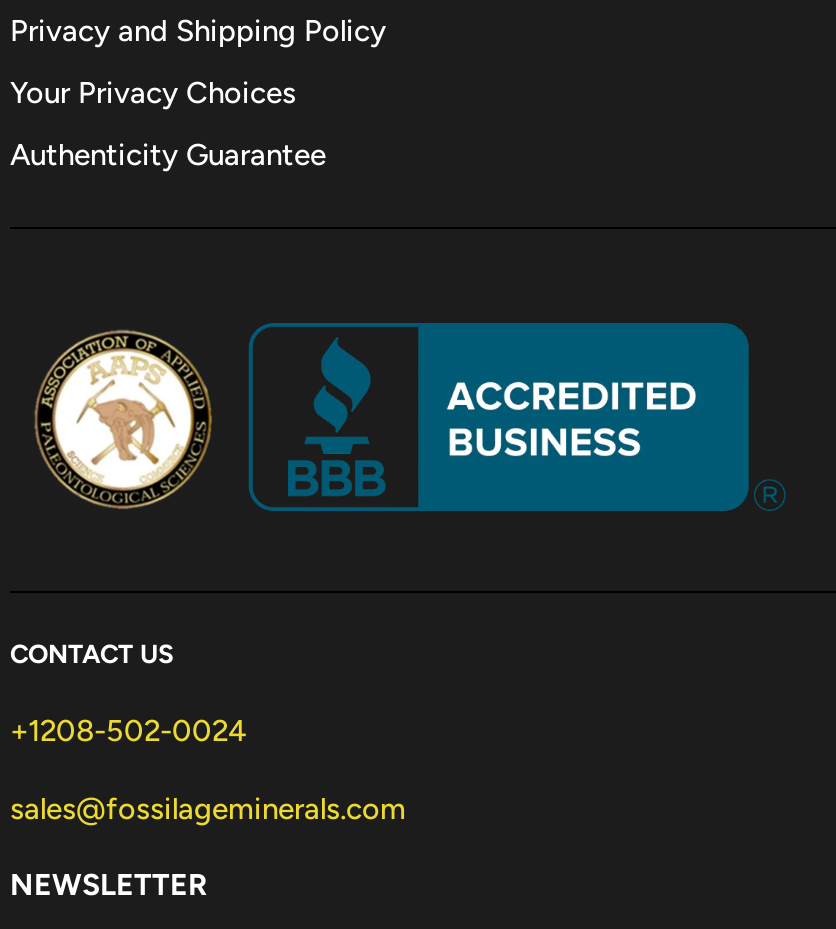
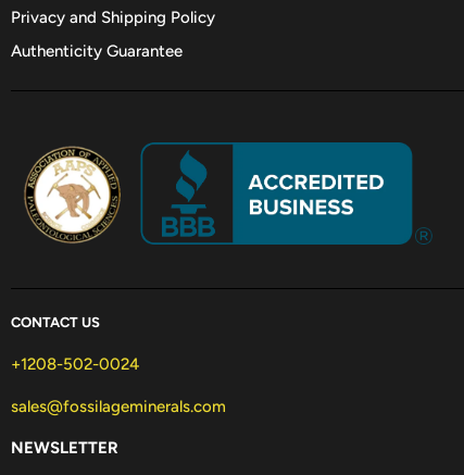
[10,75,296,111] Your Privacy Choices -> none

